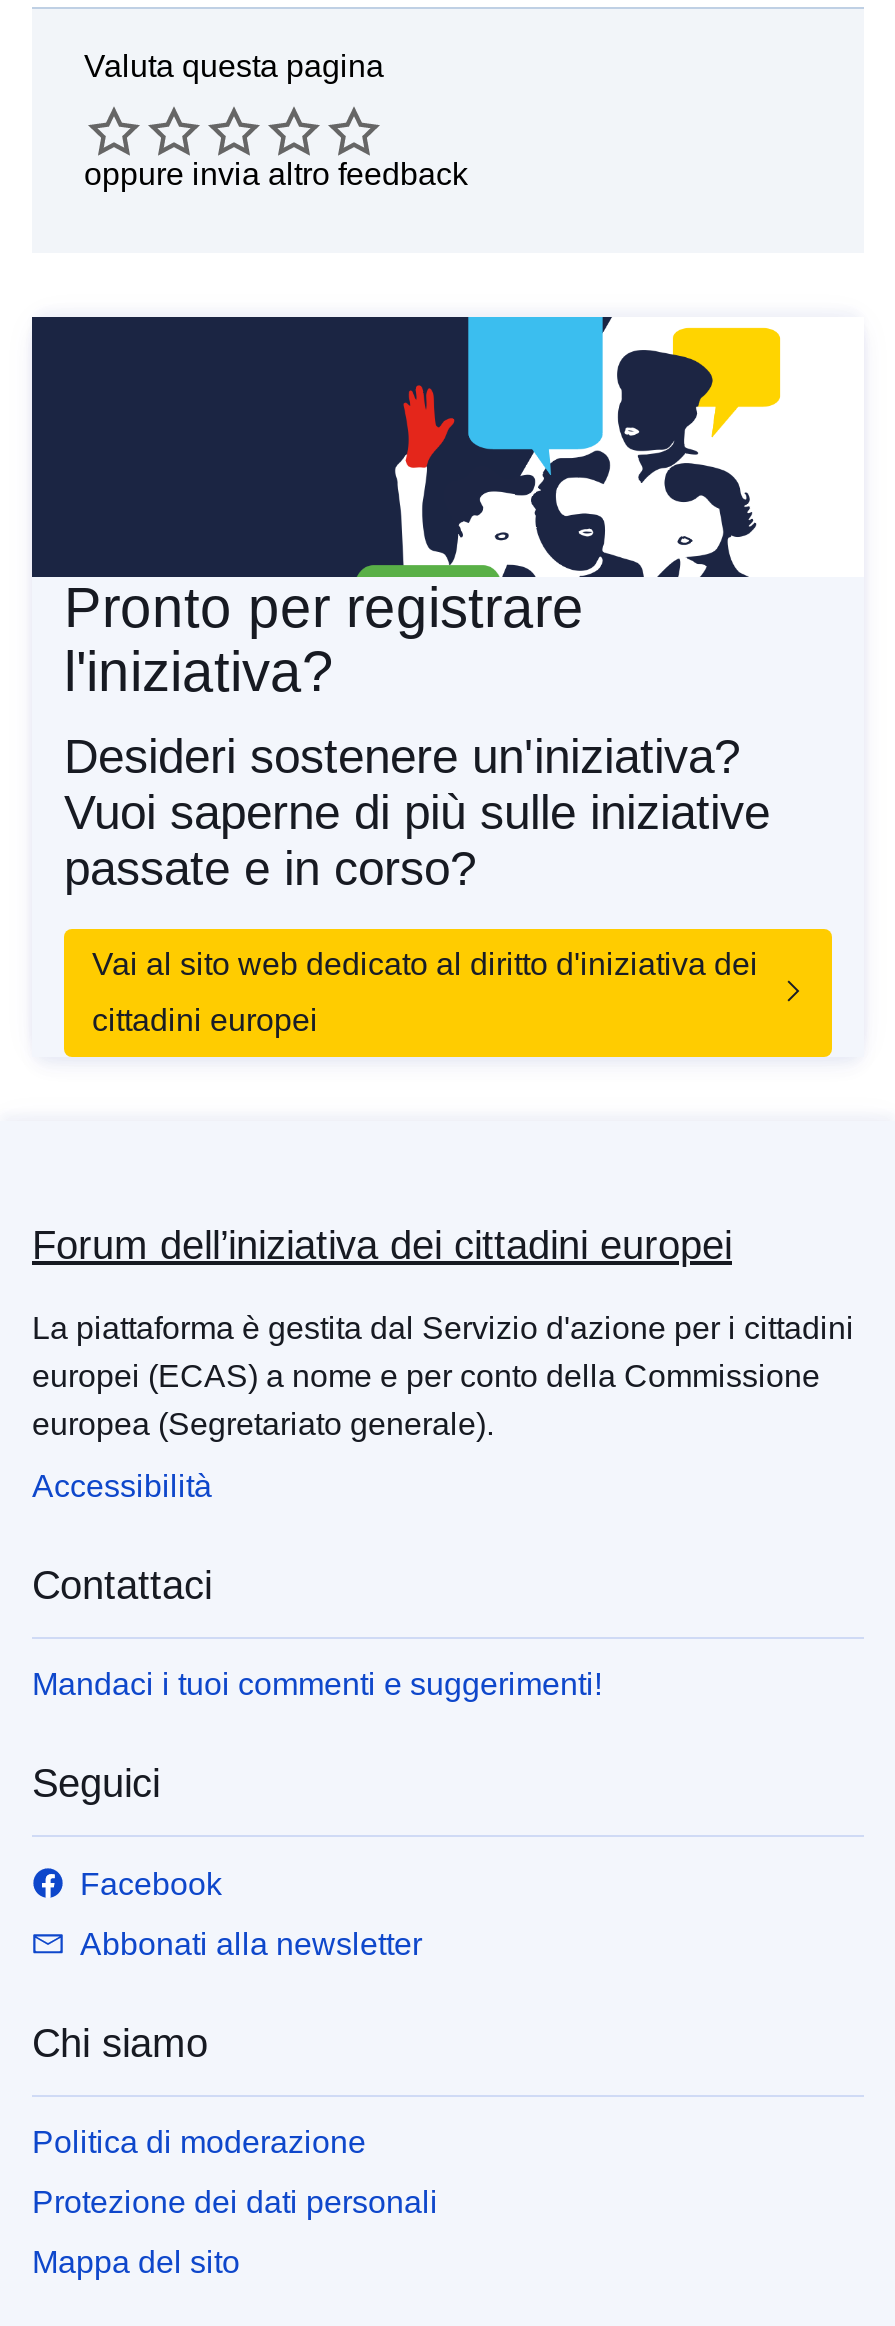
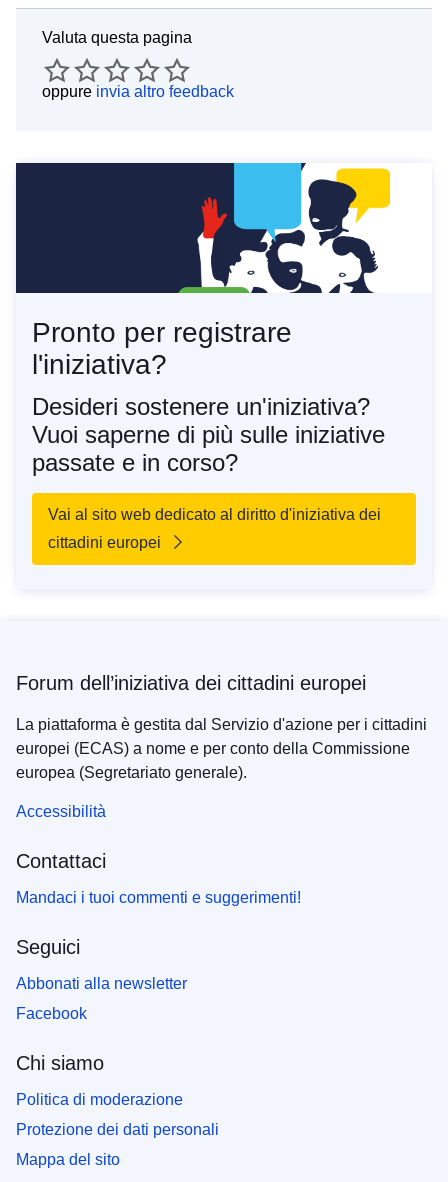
moved [32,1222,854,1440] -> [16,672,427,781]: Forum dell’iniziativa dei cittadini europei | La piattaforma è gestita dal Servizio d'azione per i cittadini | europei (ECAS) a nome e per conto della Commissione | europea (Segretariato generale).
moved [32,1468,212,1606] -> [16,803,106,872]: Accessibilità | Contattaci
moved [32,1666,602,1804] -> [16,889,301,958]: Mandaci i tuoi commenti e suggerimenti! | Seguici
moved [80,1866,222,1900] -> [16,1005,87,1022]: Facebook

